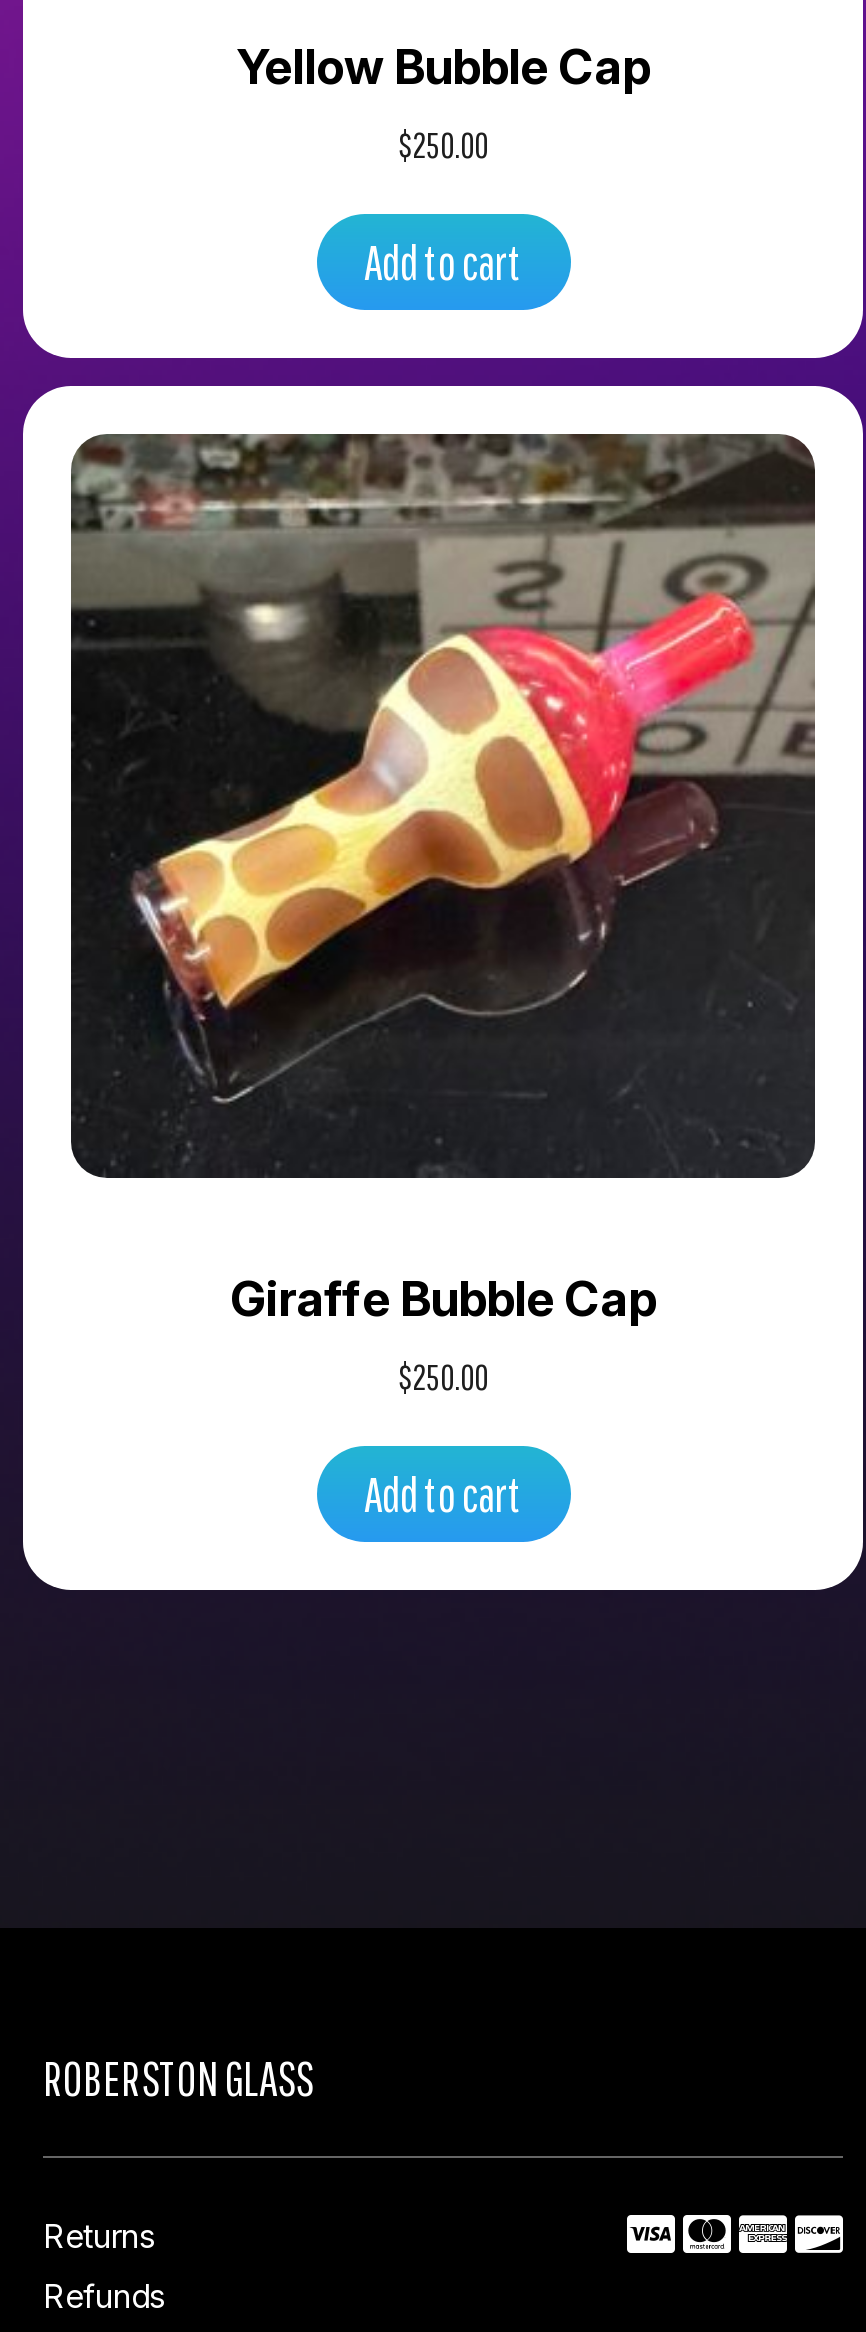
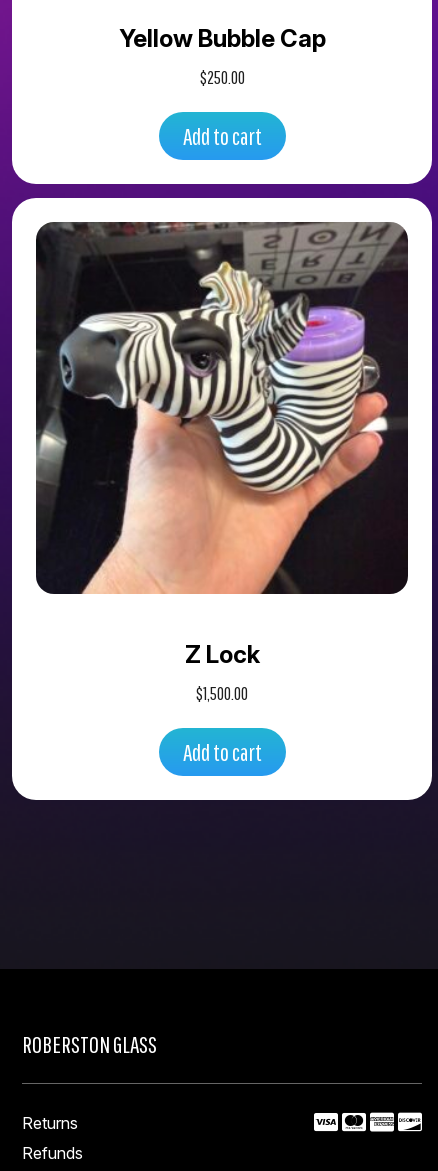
[71,434,817,1180] [image] -> [36,222,409,595] [image]
[230,1270,656,1328] Giraffe Bubble Cap -> [184,640,259,669] Z Lock
[398,1356,488,1398] $250.00 -> [196,683,248,704] $1,500.00

